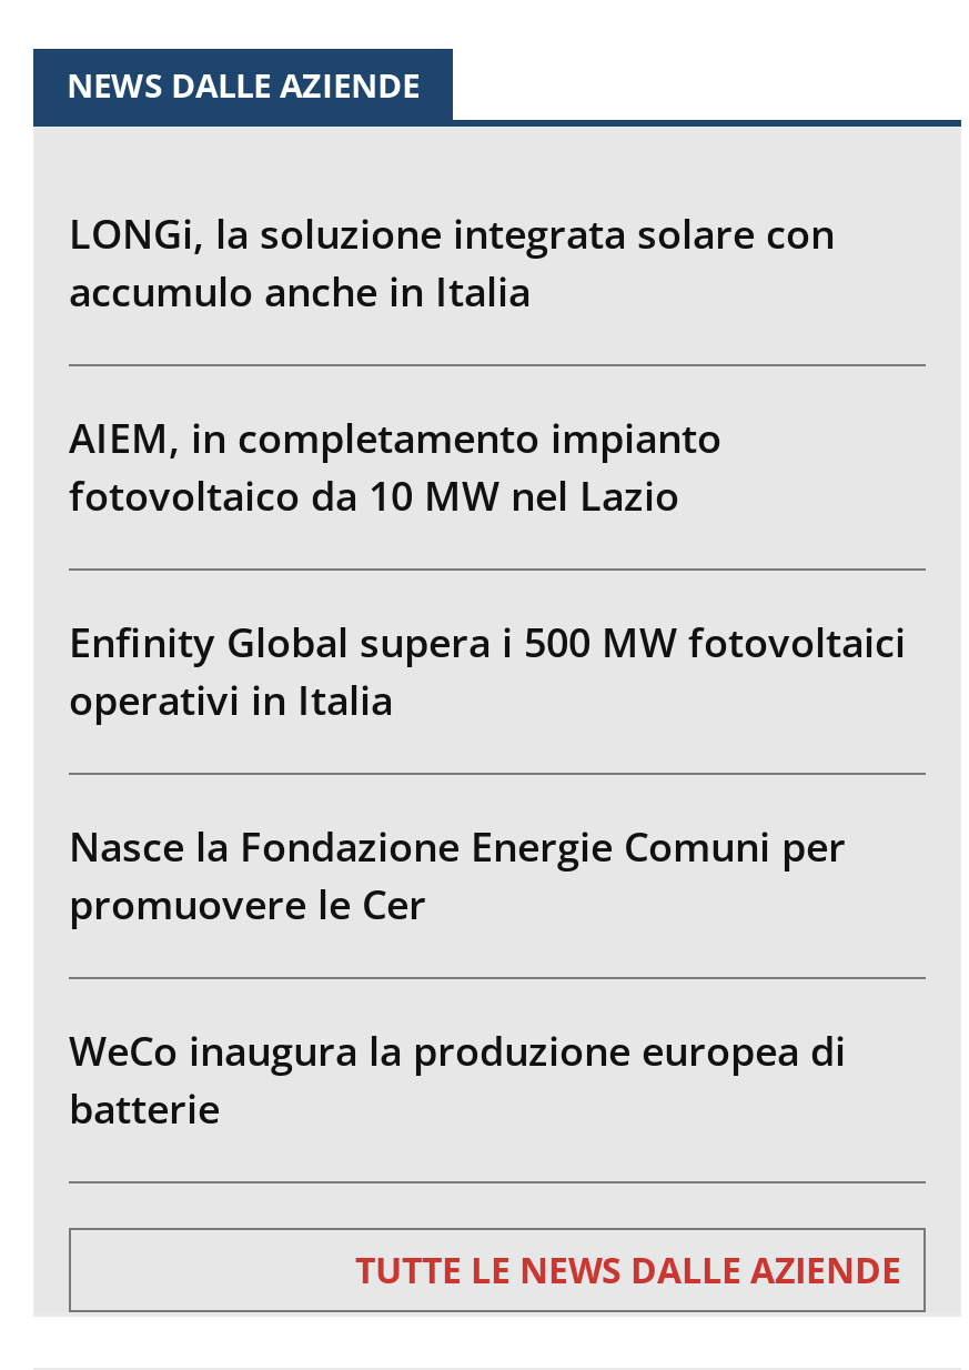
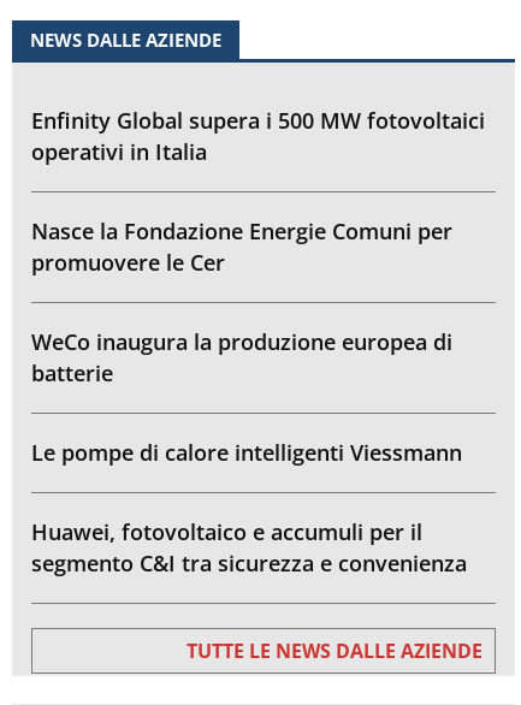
[69,207,835,522] LONGi, la soluzione integrata solare con | accumulo anche in Italia | AIEM, in completamento impianto | fotovoltaico da 10 MW nel Lazio -> none
moved [69,616,906,1135] -> [31,106,485,388]: Enfinity Global supera i 500 MW fotovoltaici | operativi in Italia | Nasce la Fondazione Energie Comuni per | promuovere le Cer | WeCo inaugura la produzione europea di | batterie
none -> [31,438,467,578] Le pompe di calore intelligenti Viessmann | Huawei, fotovoltaico e accumuli per il | segmento C&I tra sicurezza e convenienza

